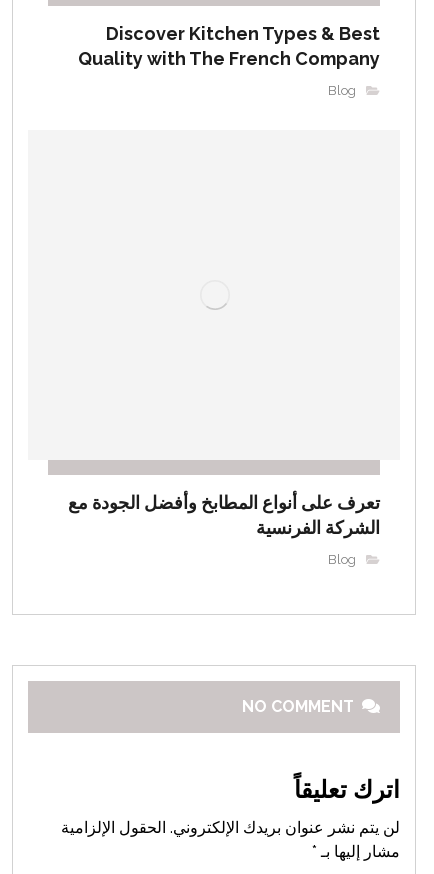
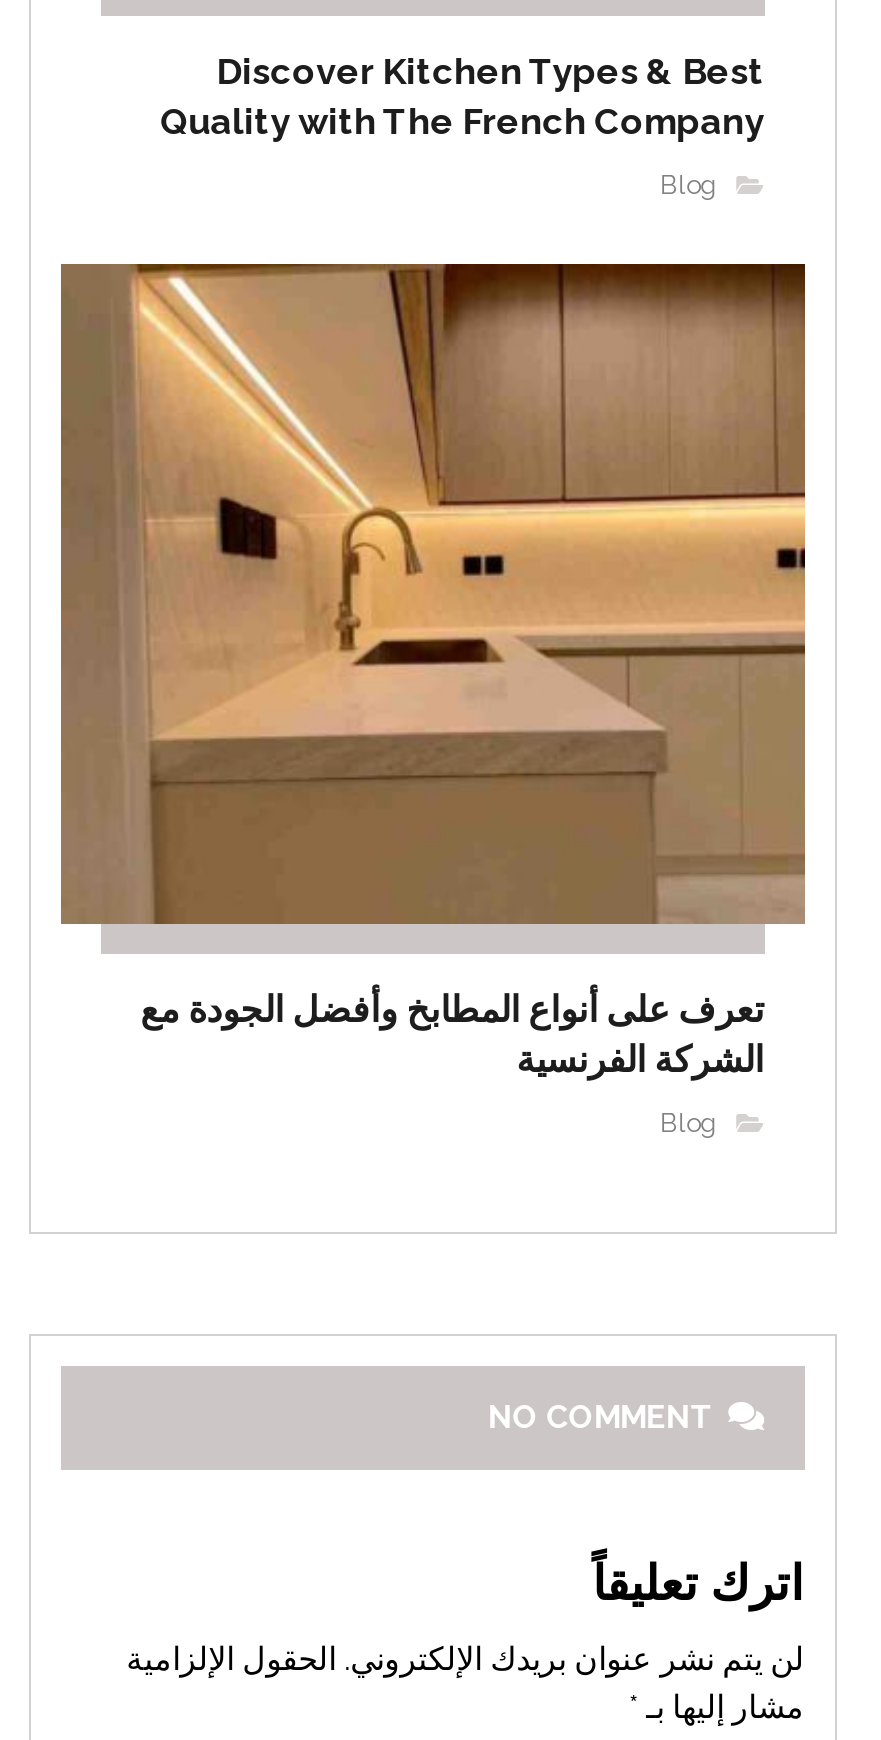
none -> [59,262,807,926] [image]

